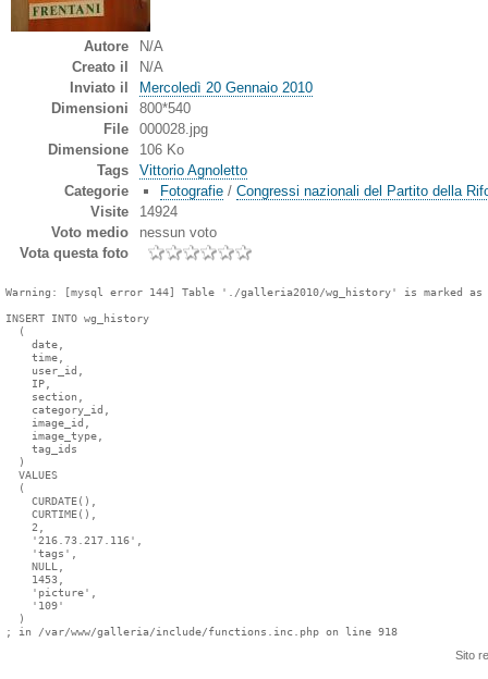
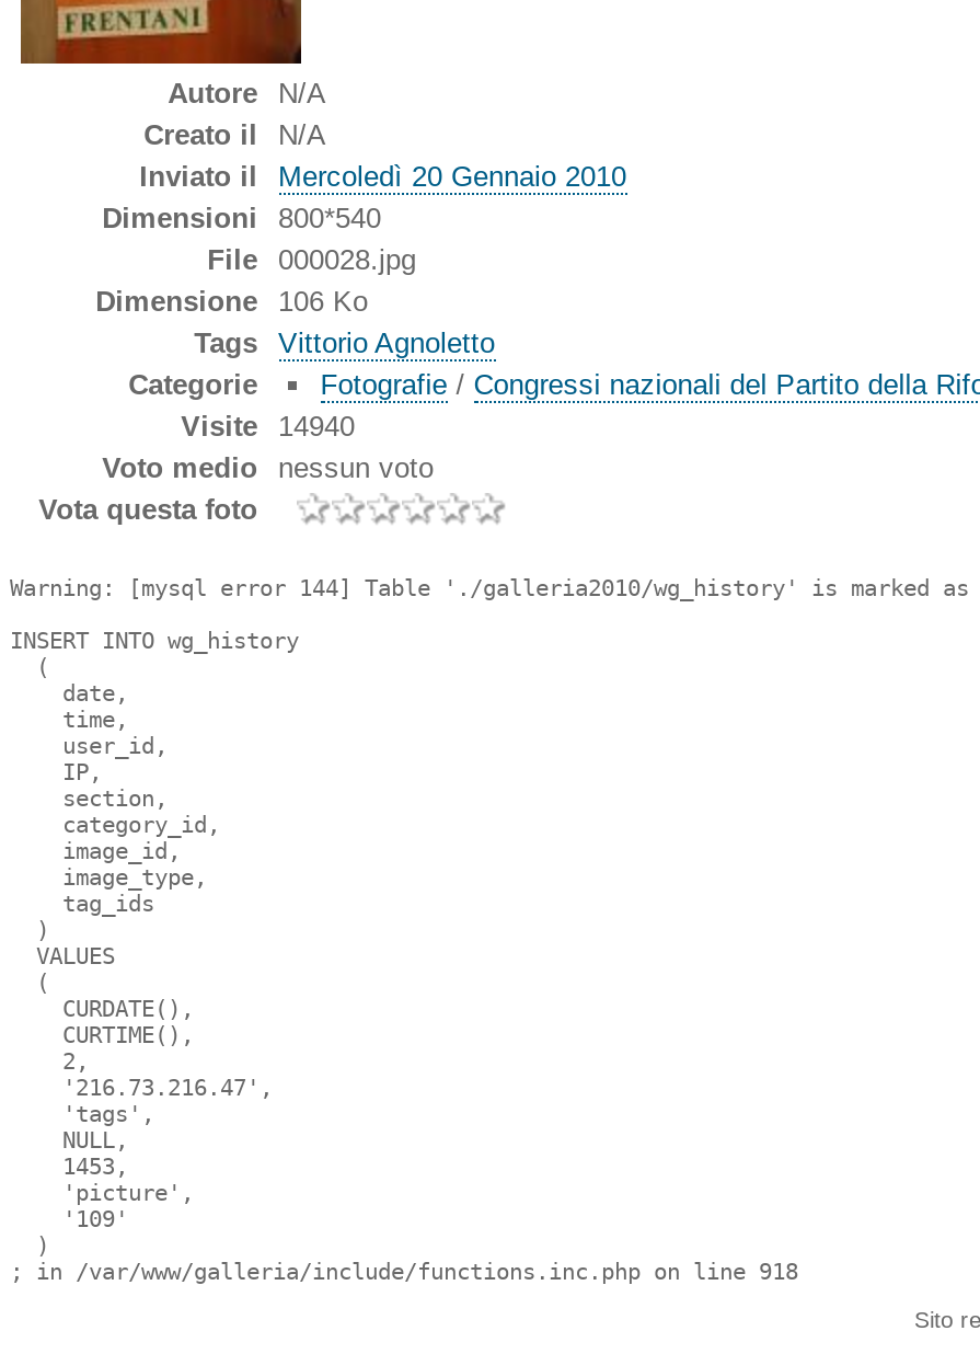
[91,203,177,219] Visite 14924 -> [181,409,355,442] Visite 14940
[5,533,143,546] '216.73.217.116', -> [10,1072,273,1099] '216.73.216.47',

